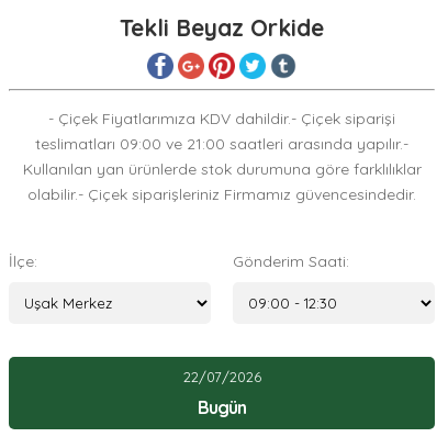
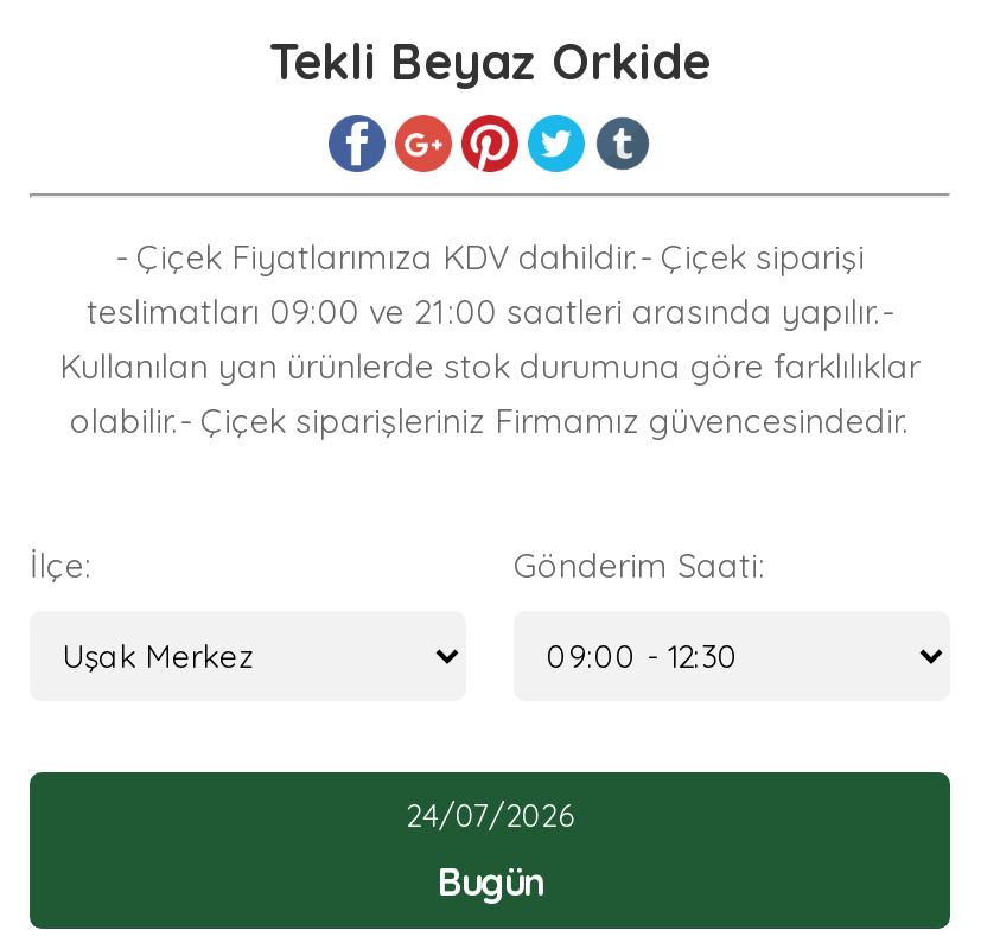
[183,368,261,386] 22/07/2026 -> [406,796,574,834] 24/07/2026

